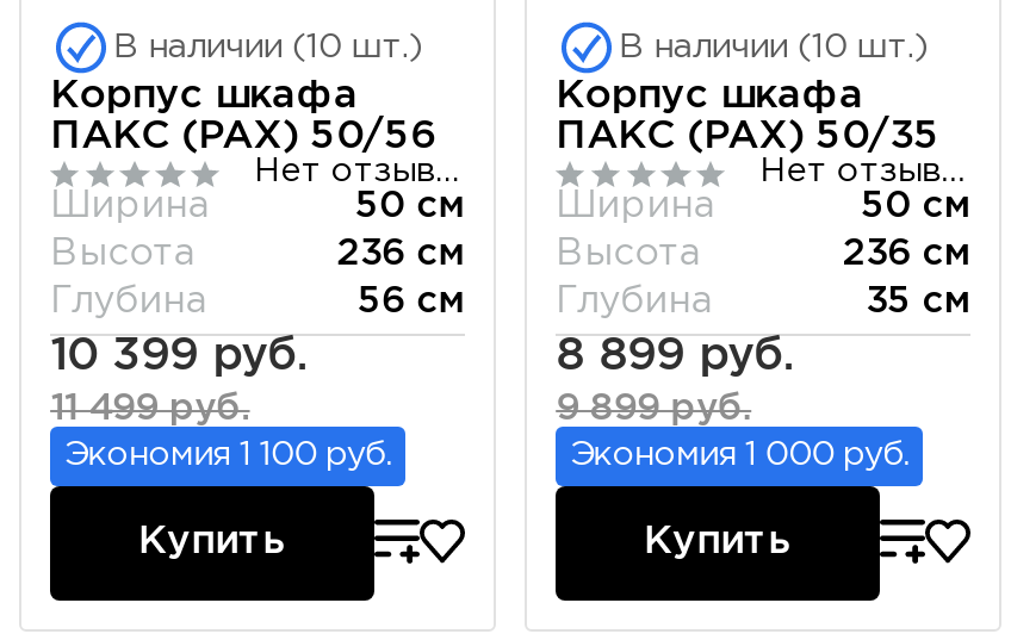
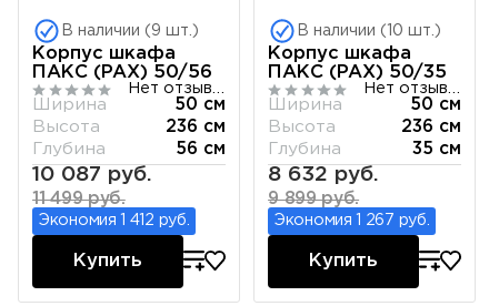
[113,33,423,61] В наличии (10 шт.) -> [62,24,199,37] В наличии (9 шт.)
[50,336,308,377] 10 399 руб. -> [32,165,152,184] 10 087 руб.
[556,336,794,377] 8 899 руб. -> [268,165,379,184] 8 632 руб.
[64,441,392,469] Экономия 1 100 руб. -> [39,214,189,227] Экономия 1 412 руб.
[570,441,909,469] Экономия 1 000 руб. -> [275,214,429,227] Экономия 1 267 руб.

